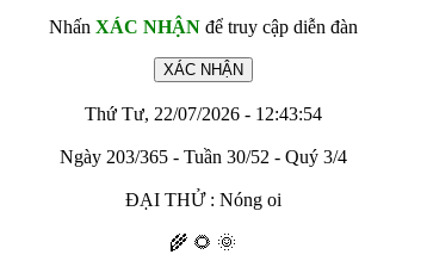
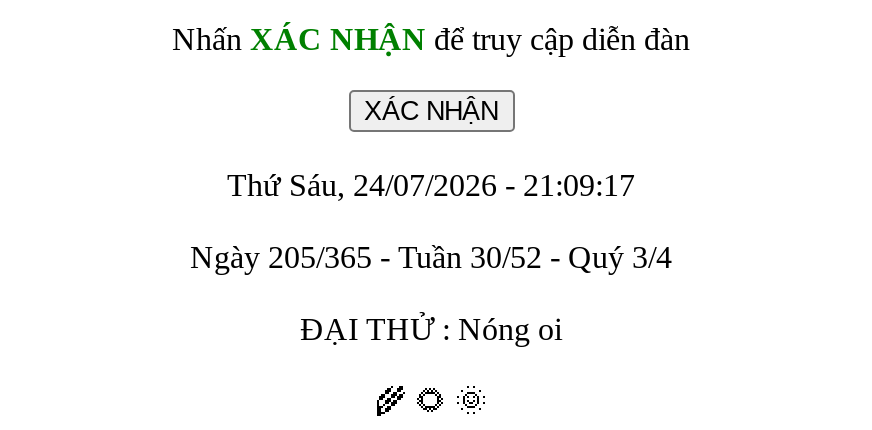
[84,104,321,124] Thứ Tư, 22/07/2026 - 12:43:54 -> [227,168,635,202] Thứ Sáu, 24/07/2026 - 21:09:17
[59,147,346,167] Ngày 203/365 - Tuần 30/52 - Quý 3/4 -> [190,240,672,274] Ngày 205/365 - Tuần 30/52 - Quý 3/4

